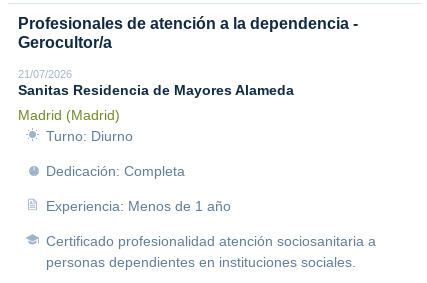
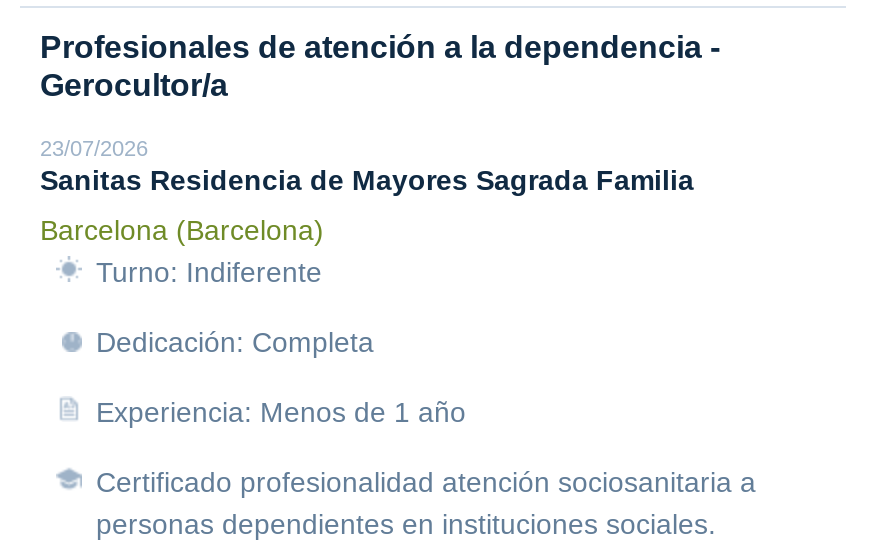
[18,68,294,98] 21/07/2026 | Sanitas Residencia de Mayores Alameda -> [40,136,694,196] 23/07/2026 | Sanitas Residencia de Mayores Sagrada Familia
[18,107,133,144] Madrid (Madrid) | Turno: Diurno -> [40,214,324,288] Barcelona (Barcelona) | Turno: Indiferente

